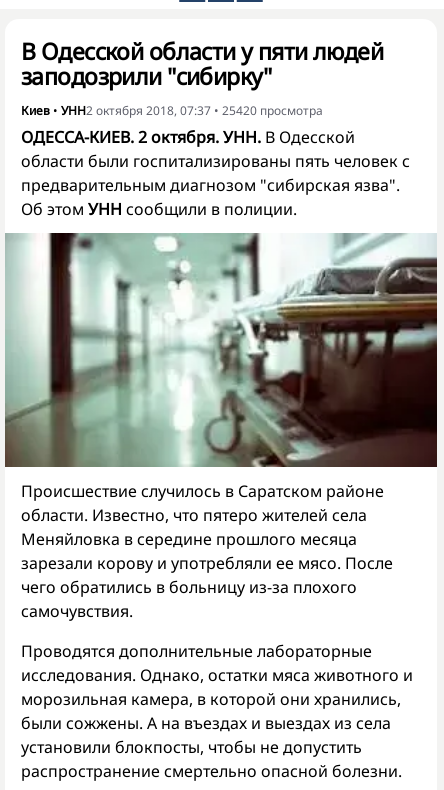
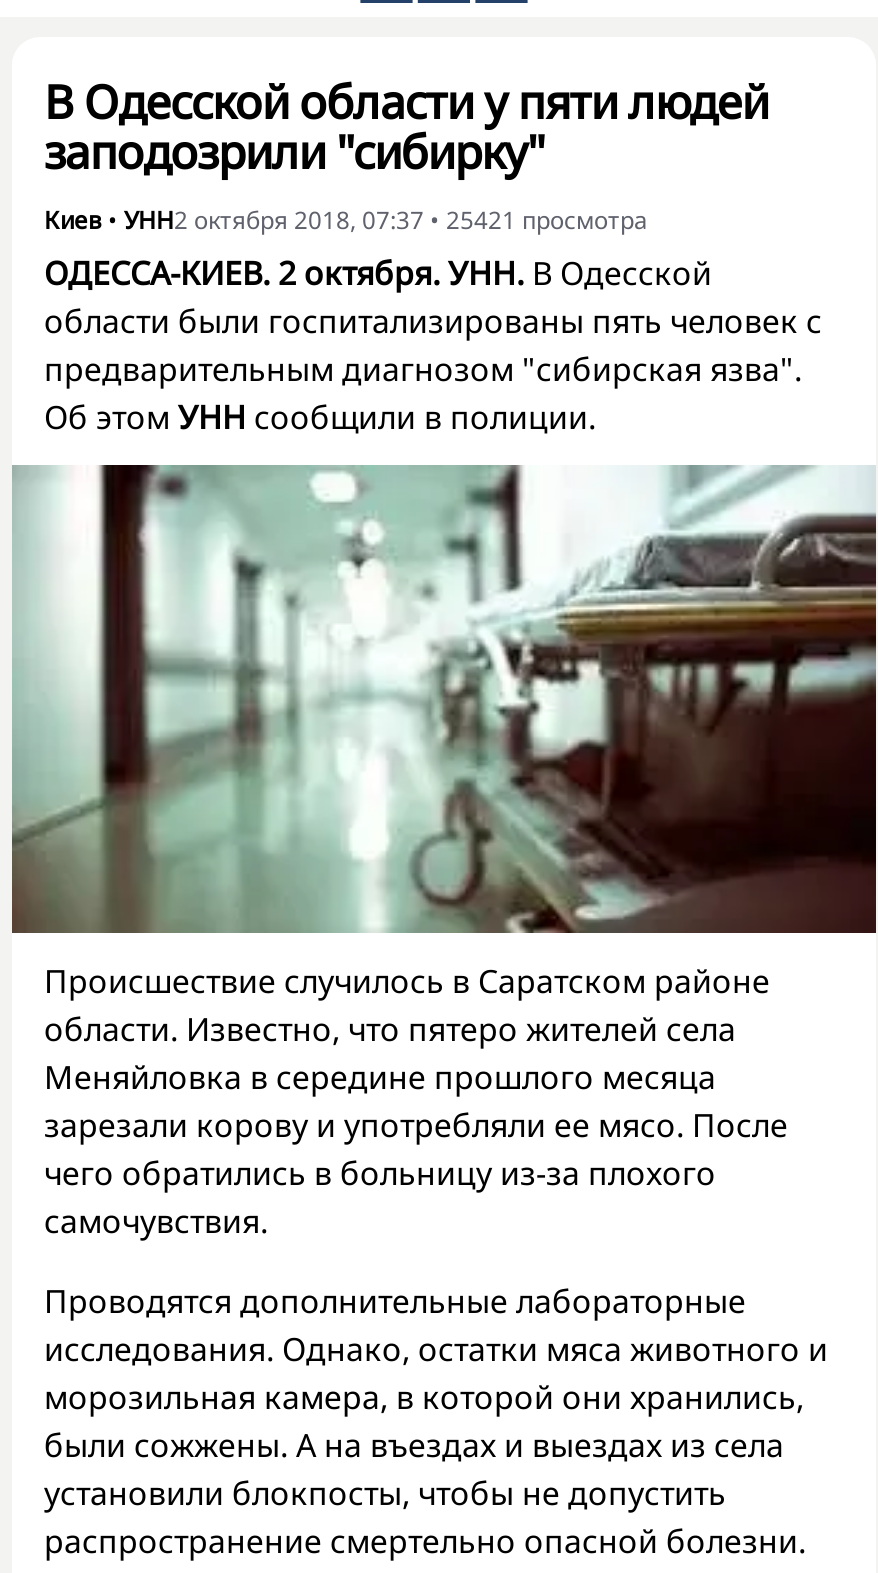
[21,102,323,119] Киев • УНН2 октября 2018, 07:37 • 25420 просмотра -> [44,203,648,237] Киев • УНН2 октября 2018, 07:37 • 25421 просмотра

